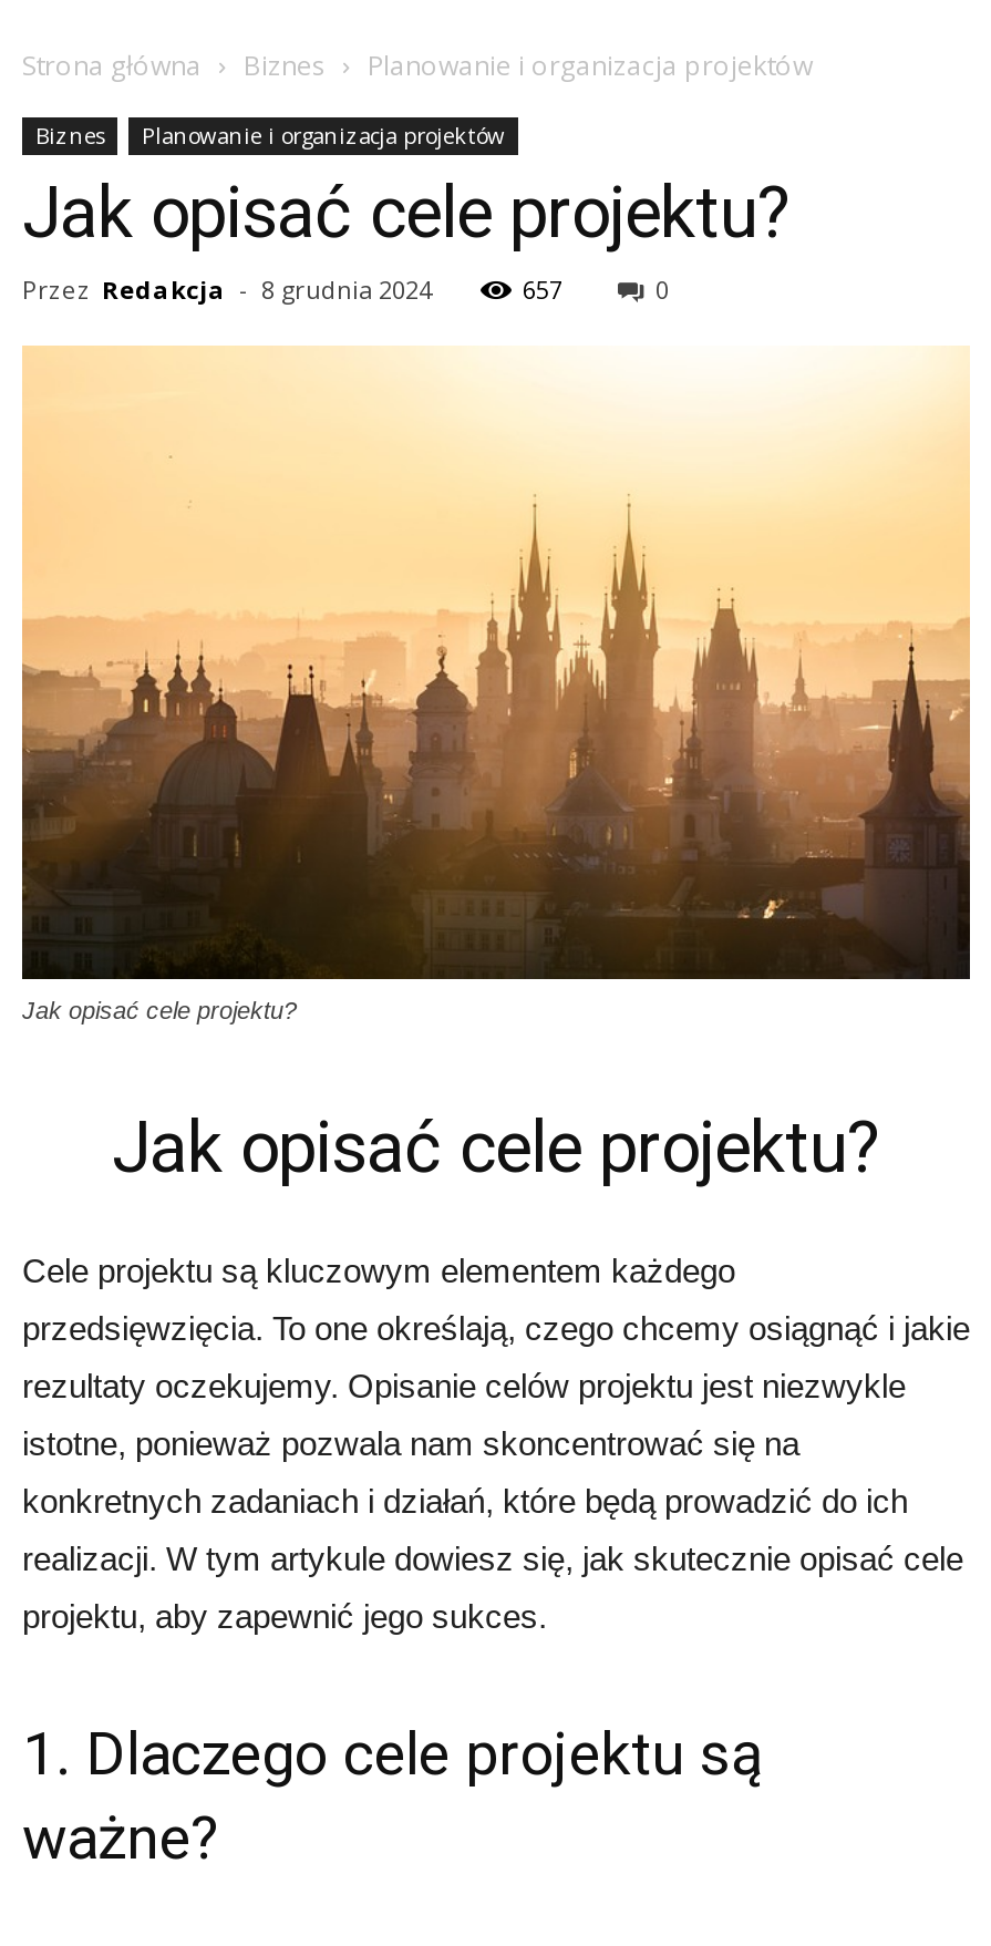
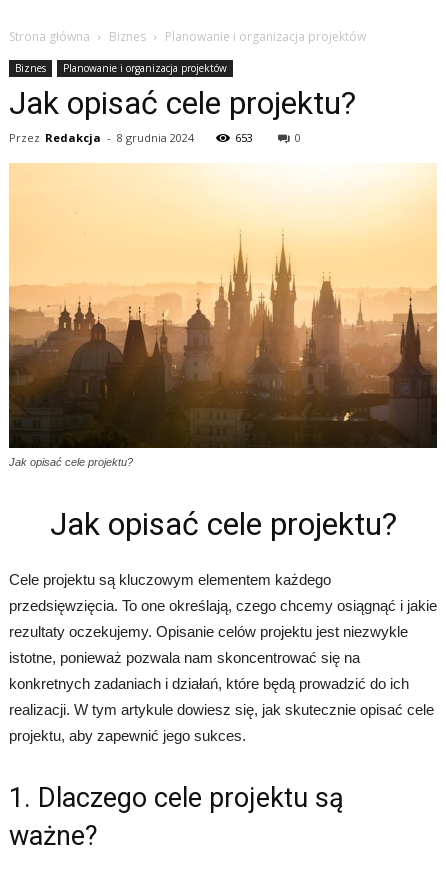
[523,272,562,306] 657 -> [235,130,253,145] 653

